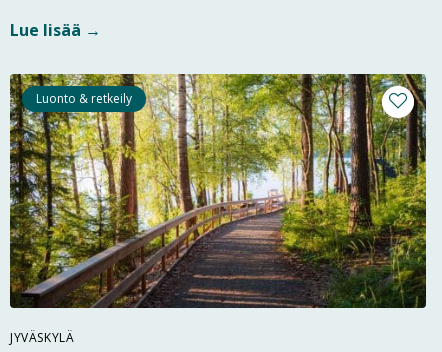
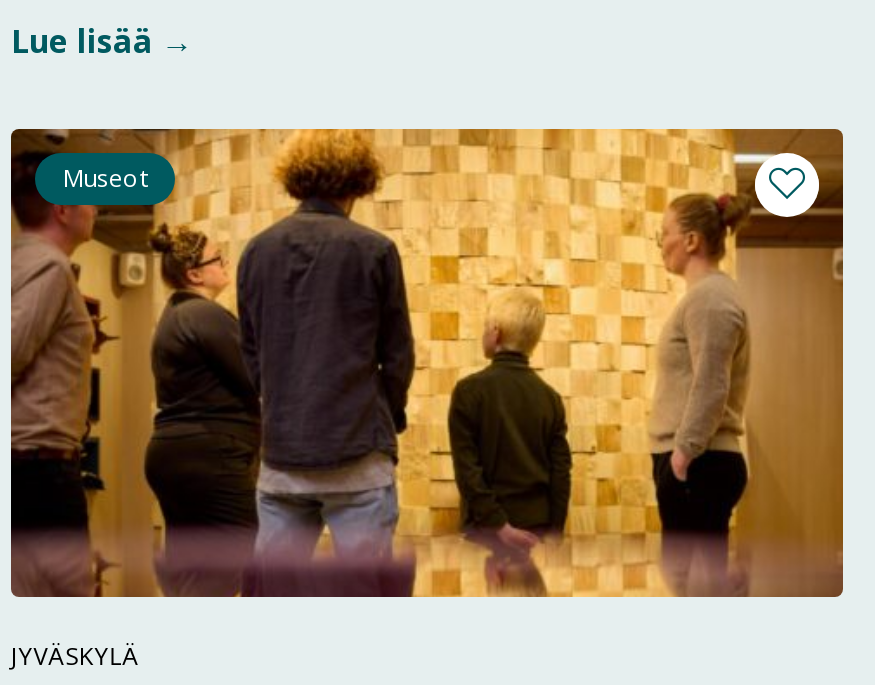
[9,73,427,309] [image] | Luonto & retkeily -> [9,127,845,599] [image] | Museot

